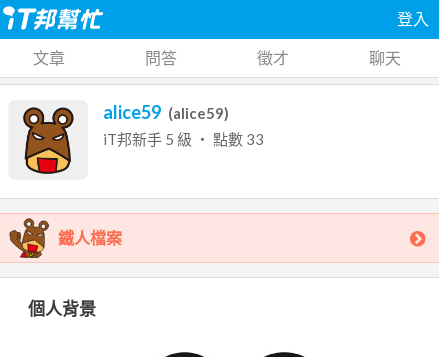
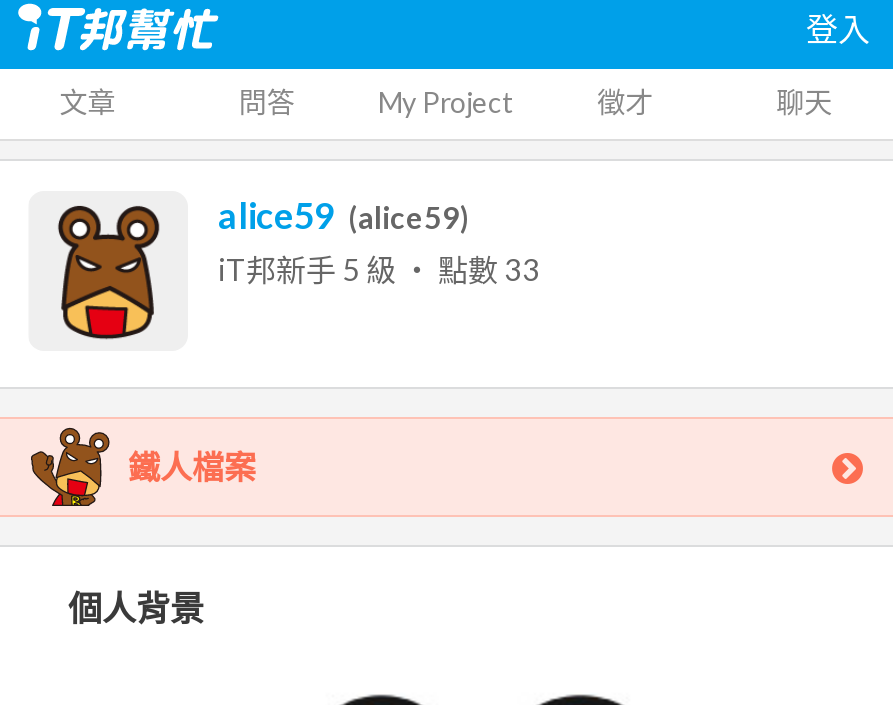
none -> [378,85,514,119] My Project

